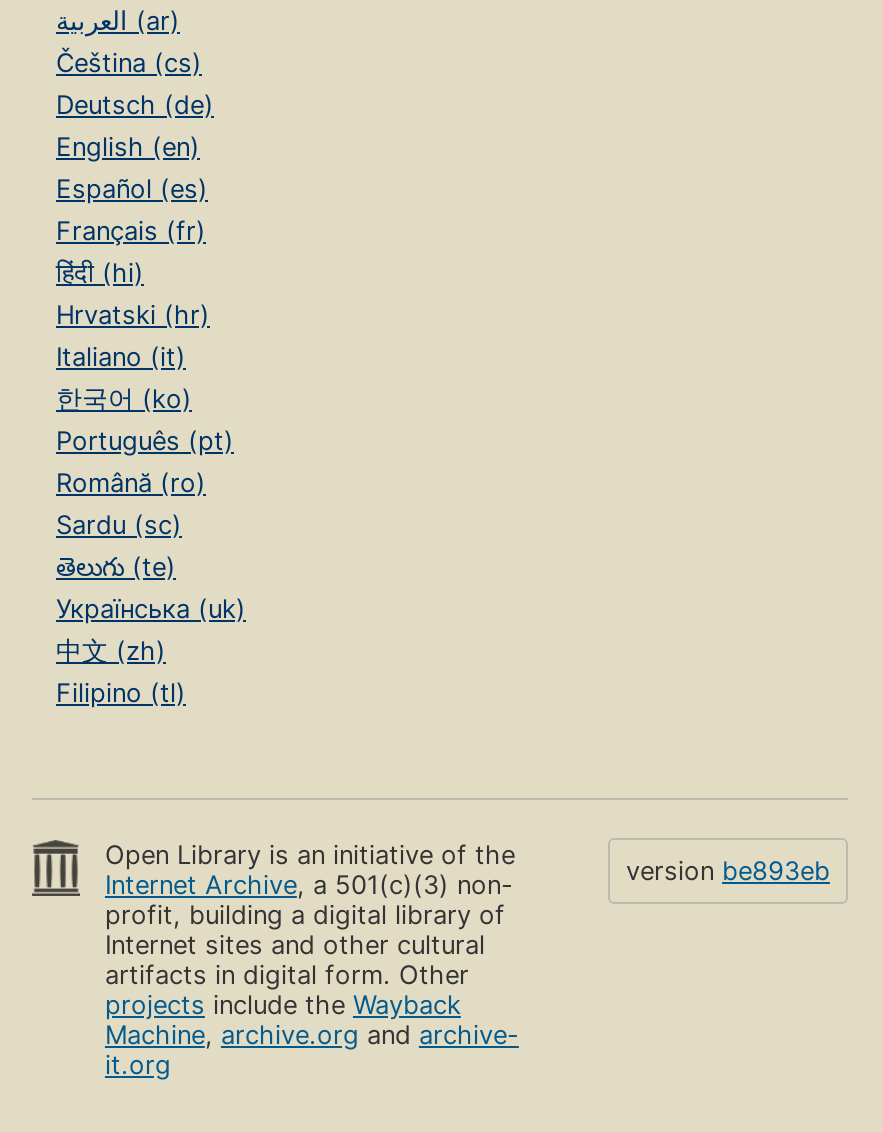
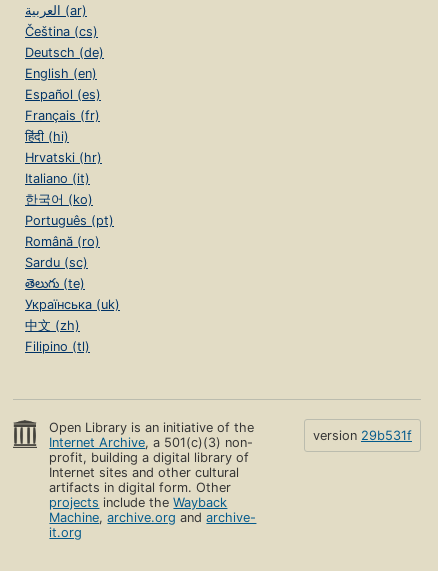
[626,857,830,887] version be893eb -> [313,428,412,443] version 29b531f

